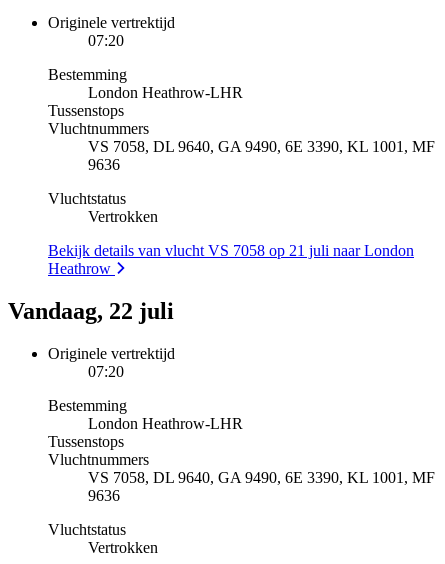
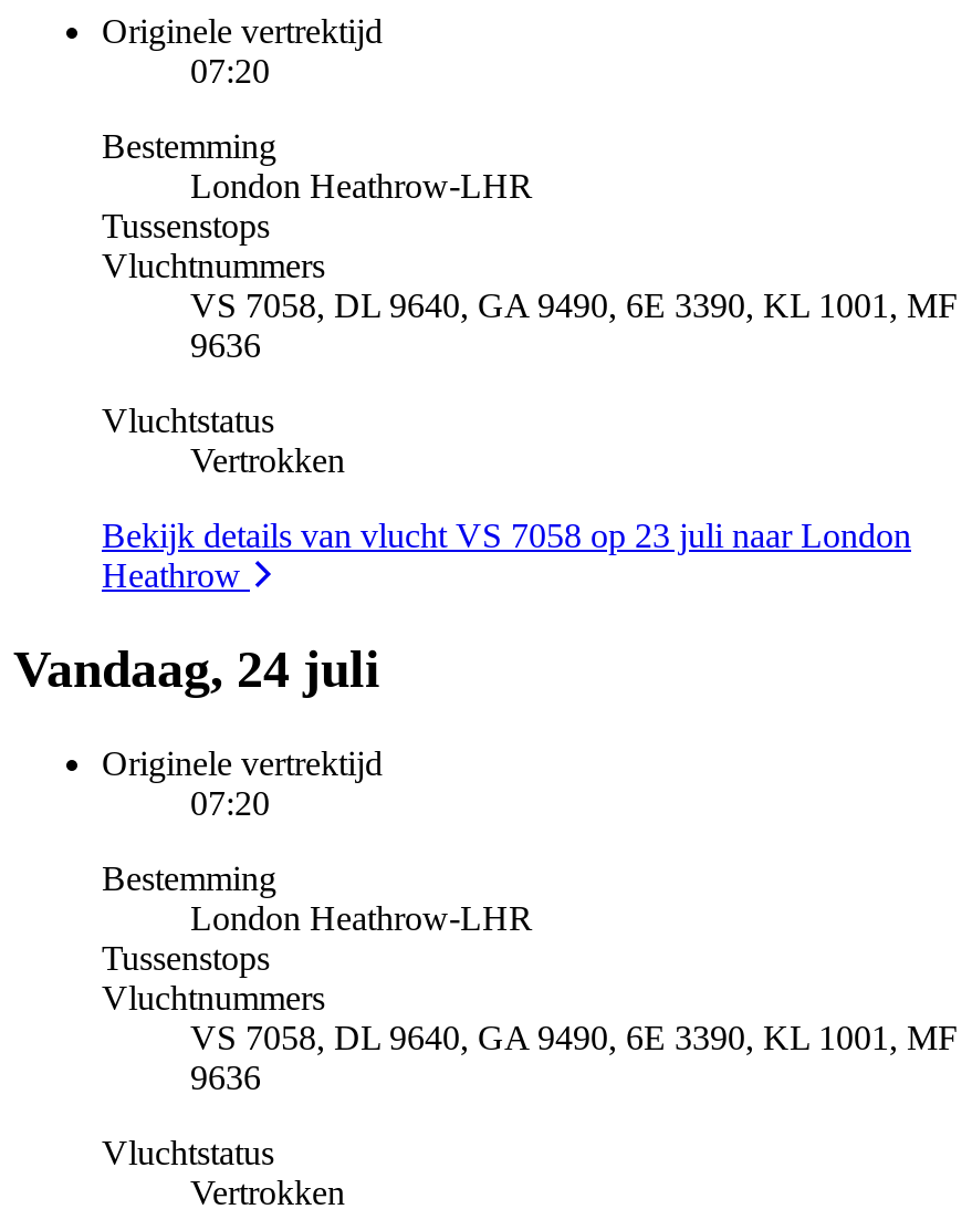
[48,242,414,259] Bekijk details van vlucht VS 7058 op 21 juli naar London -> [102,516,911,553] Bekijk details van vlucht VS 7058 op 23 juli naar London
[8,298,174,324] Vandaag, 22 juli -> [13,640,380,697] Vandaag, 24 juli

